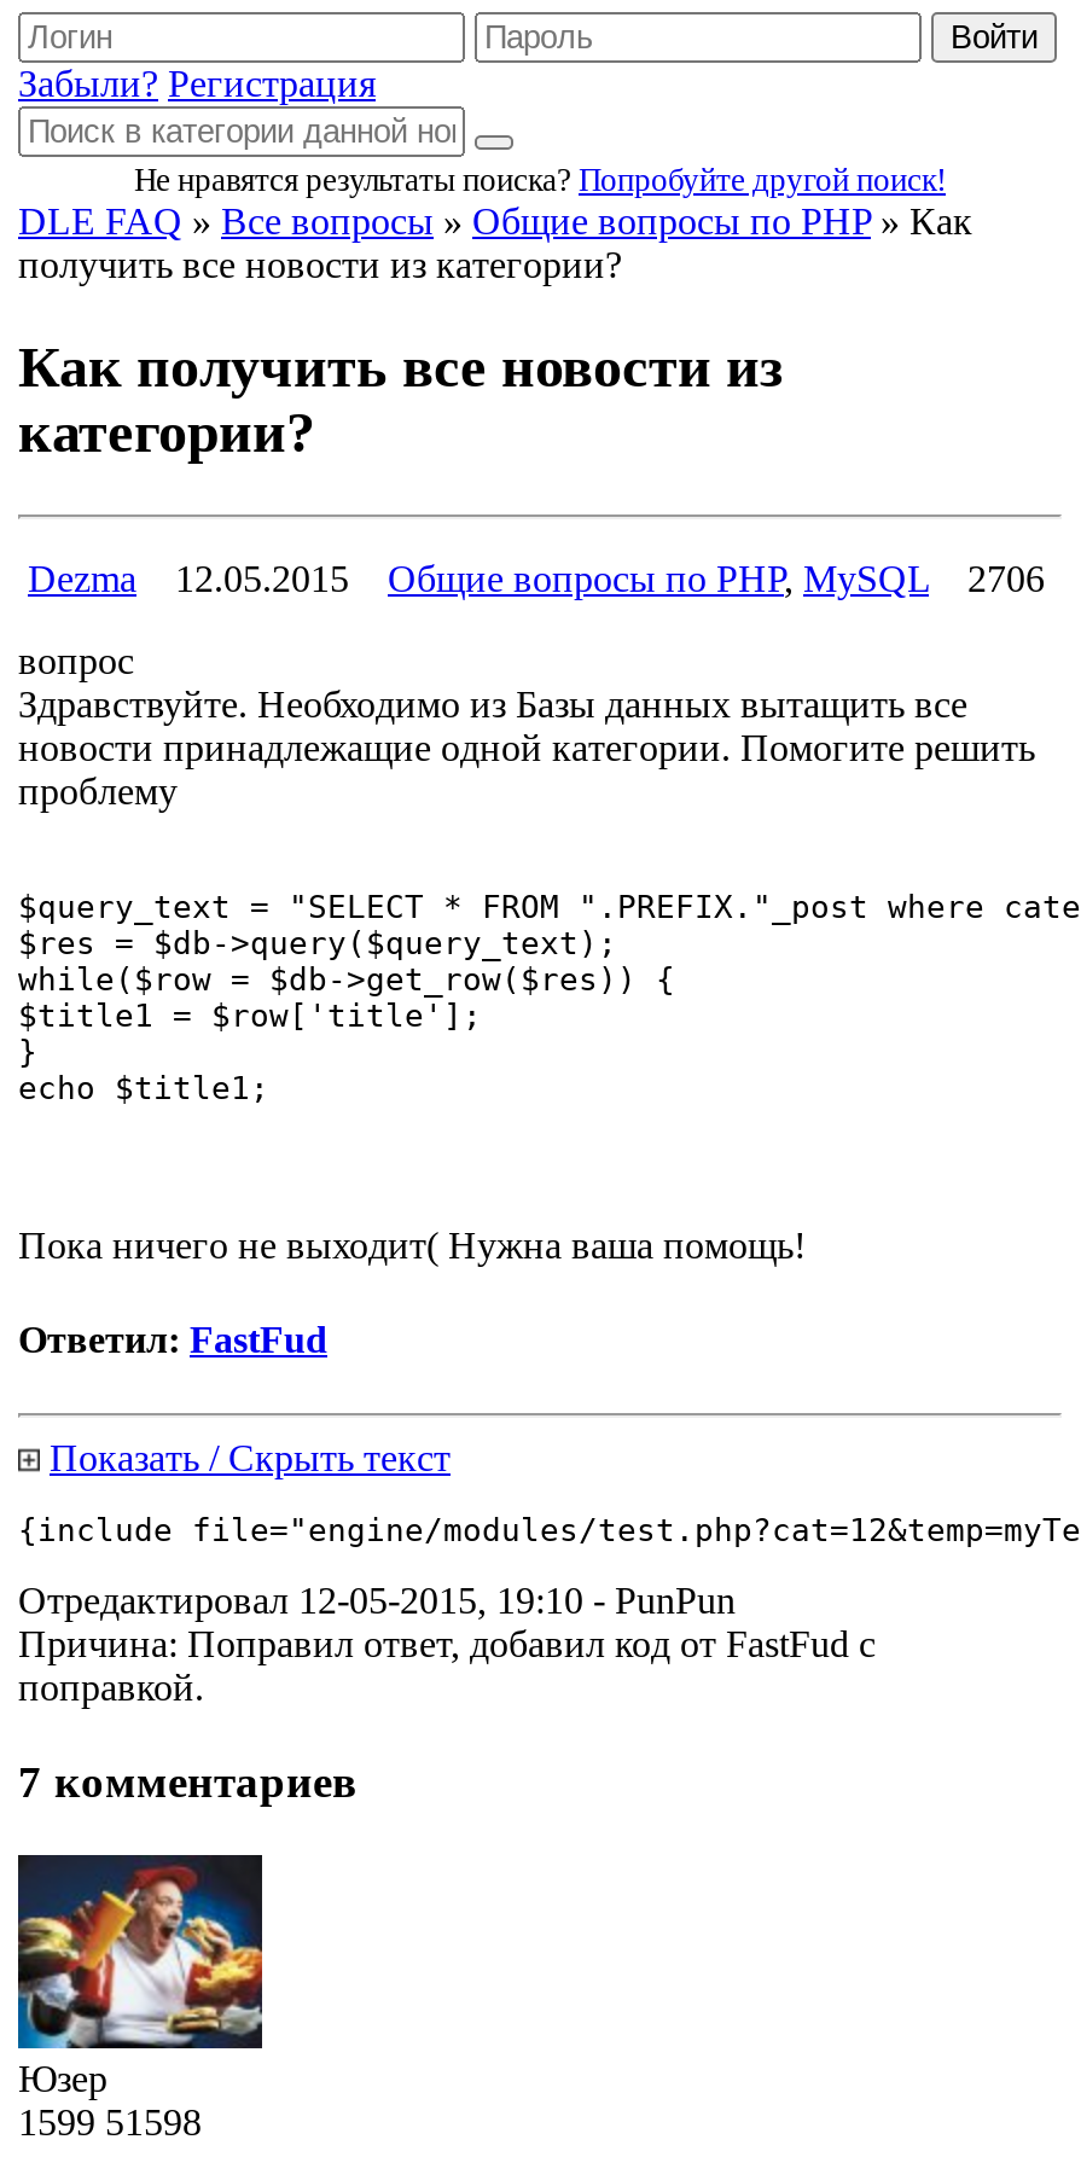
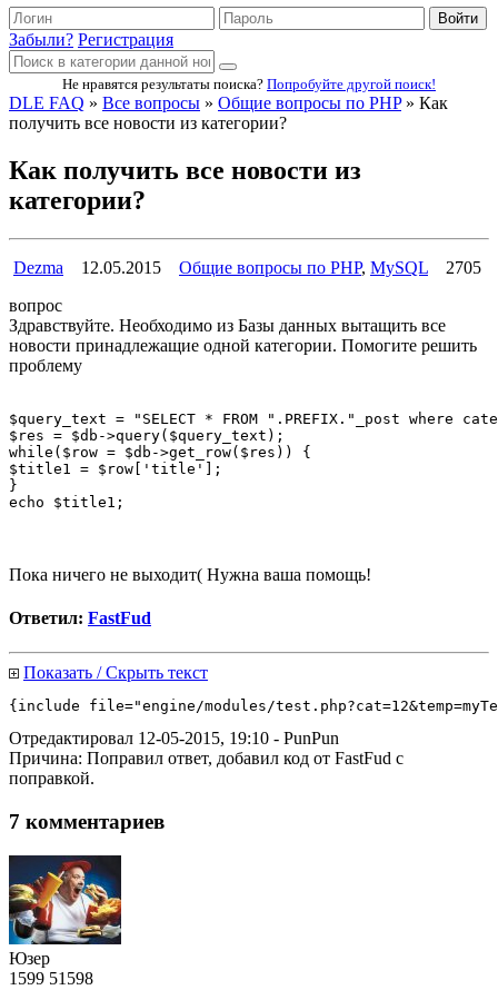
[28,557,1045,599] Dezma 12.05.2015 Общие вопросы по PHP, MySQL 2706 -> [13,258,481,277] Dezma 12.05.2015 Общие вопросы по PHP, MySQL 2705

